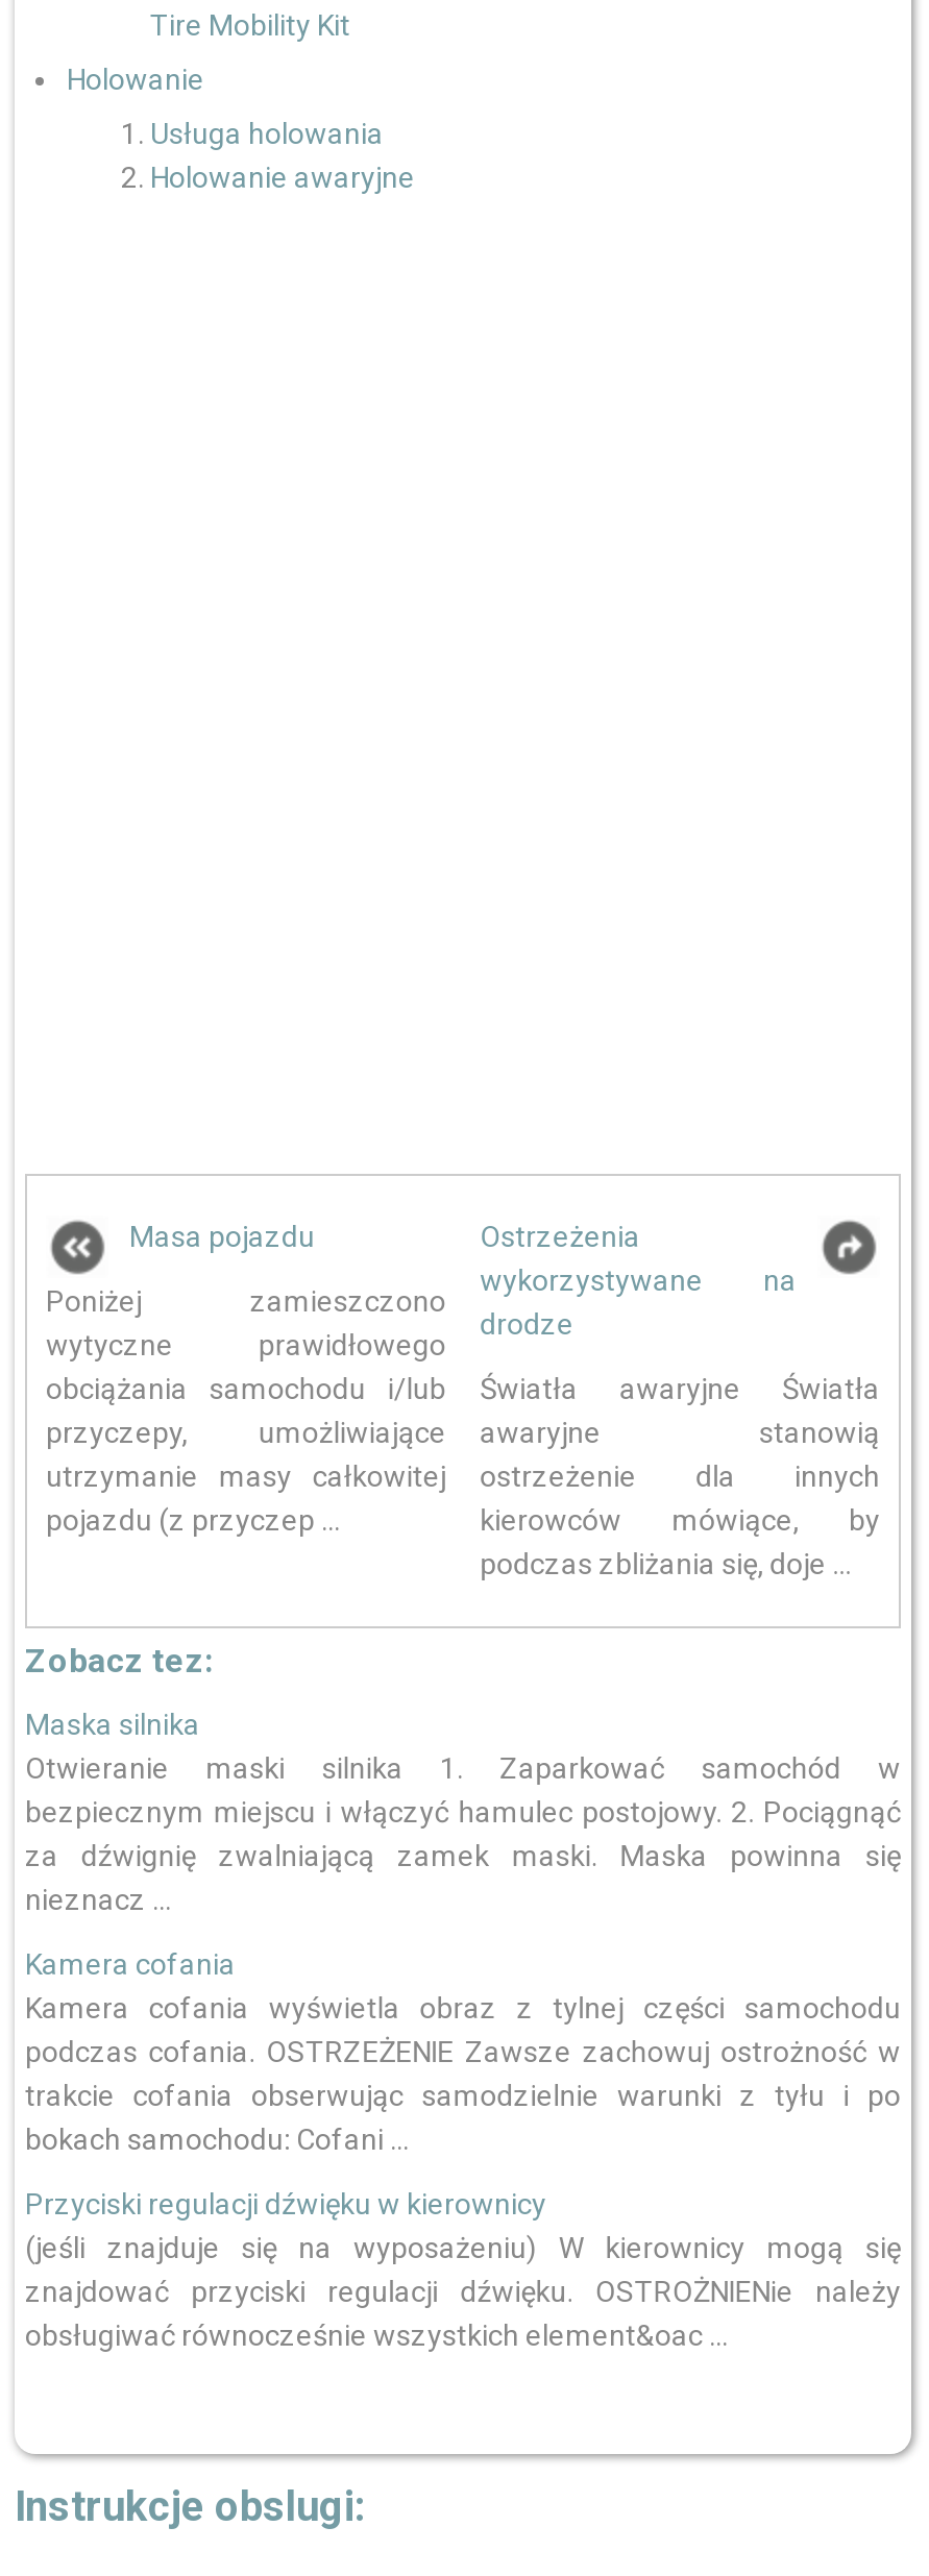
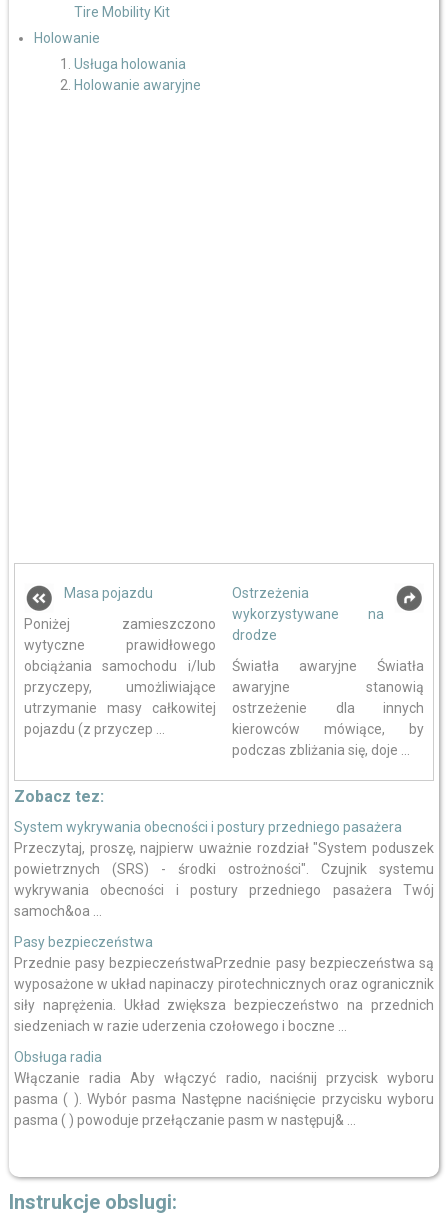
[25,1708,901,1917] Maska silnika | Otwieranie maski silnika 1. Zaparkować samochód w | bezpiecznym miejscu i włączyć hamulec postojowy. 2. Pociągnąć | za dźwignię zwalniającą zamek maski. Maska powinna się | nieznacz ... -> [14,819,434,919] System wykrywania obecności i postury przedniego pasażera | Przeczytaj, proszę, najpierw uważnie rozdział "System poduszek | powietrznych (SRS) - środki ostrożności". Czujnik systemu | wykrywania obecności i postury przedniego pasażera Twój | samoch&oa ...
[25,1948,901,2156] Kamera cofania | Kamera cofania wyświetla obraz z tylnej części samochodu | podczas cofania. OSTRZEŻENIE Zawsze zachowuj ostrożność w | trakcie cofania obserwując samodzielnie warunki z tyłu i po | bokach samochodu: Cofani ... -> [14,934,434,1034] Pasy bezpieczeństwa | Przednie pasy bezpieczeństwaPrzednie pasy bezpieczeństwa są | wyposażone w układ napinaczy pirotechnicznych oraz ogranicznik | siły naprężenia. Układ zwiększa bezpieczeństwo na przednich | siedzeniach w razie uderzenia czołowego i boczne ...
[25,2188,901,2352] Przyciski regulacji dźwięku w kierownicy | (jeśli znajduje się na wyposażeniu) W kierownicy mogą się | znajdować przyciski regulacji dźwięku. OSTROŻNIENie należy | obsługiwać równocześnie wszystkich element&oac ... -> [14,1049,434,1128] Obsługa radia | Włączanie radia Aby włączyć radio, naciśnij przycisk wyboru | pasma ( ). Wybór pasma Następne naciśnięcie przycisku wyboru | pasma ( ) powoduje przełączanie pasm w następuj& ...

